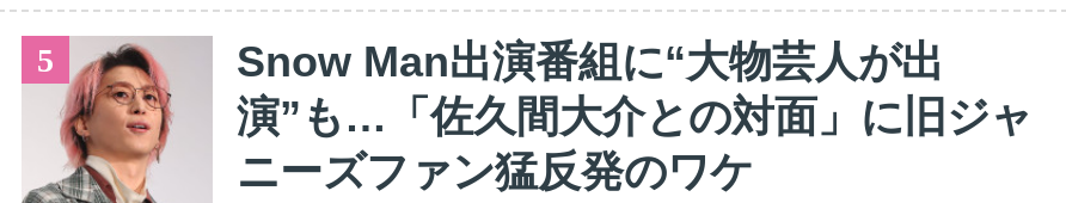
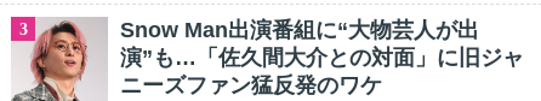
[37,42,54,78] 5 -> [19,20,27,38] 3

